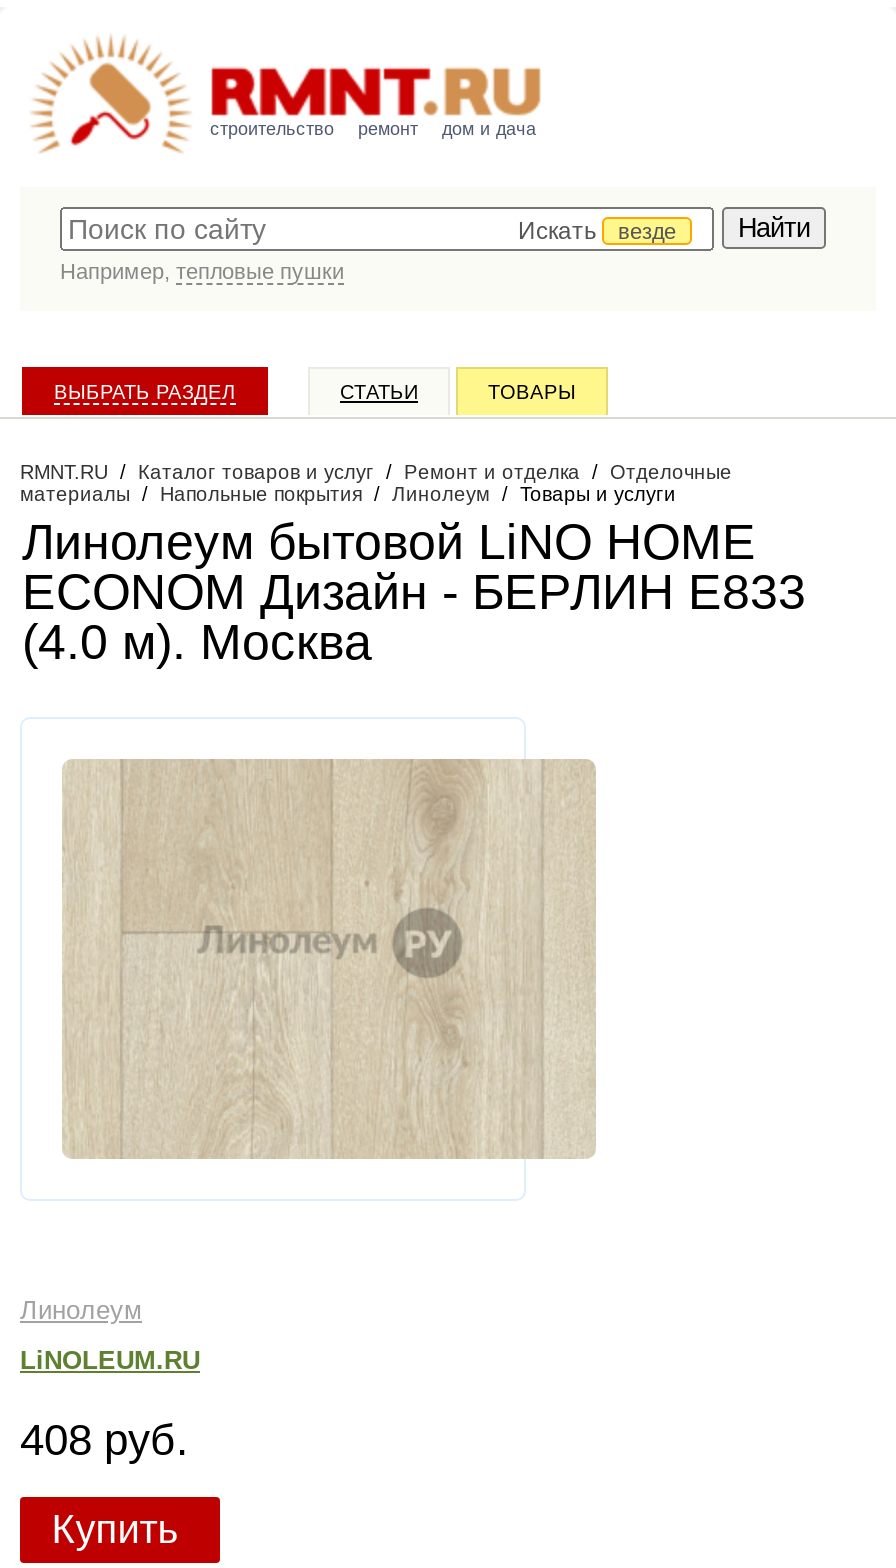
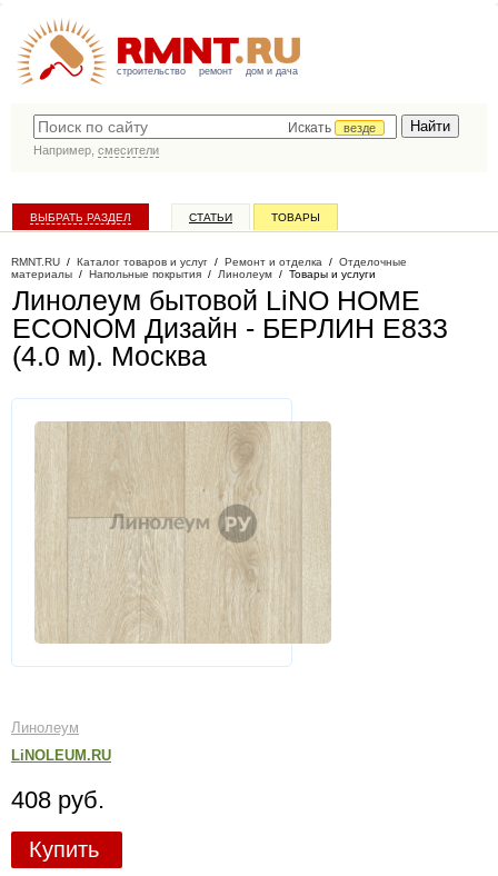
[60,259,344,283] Например, тепловые пушки -> [33,143,159,157] Например, смесители

